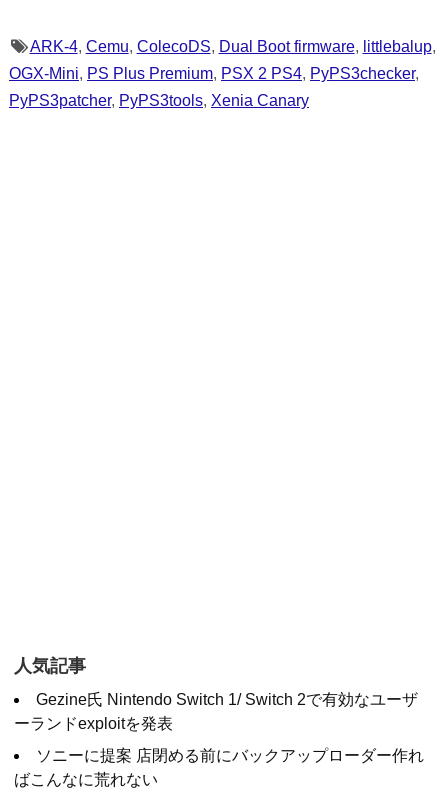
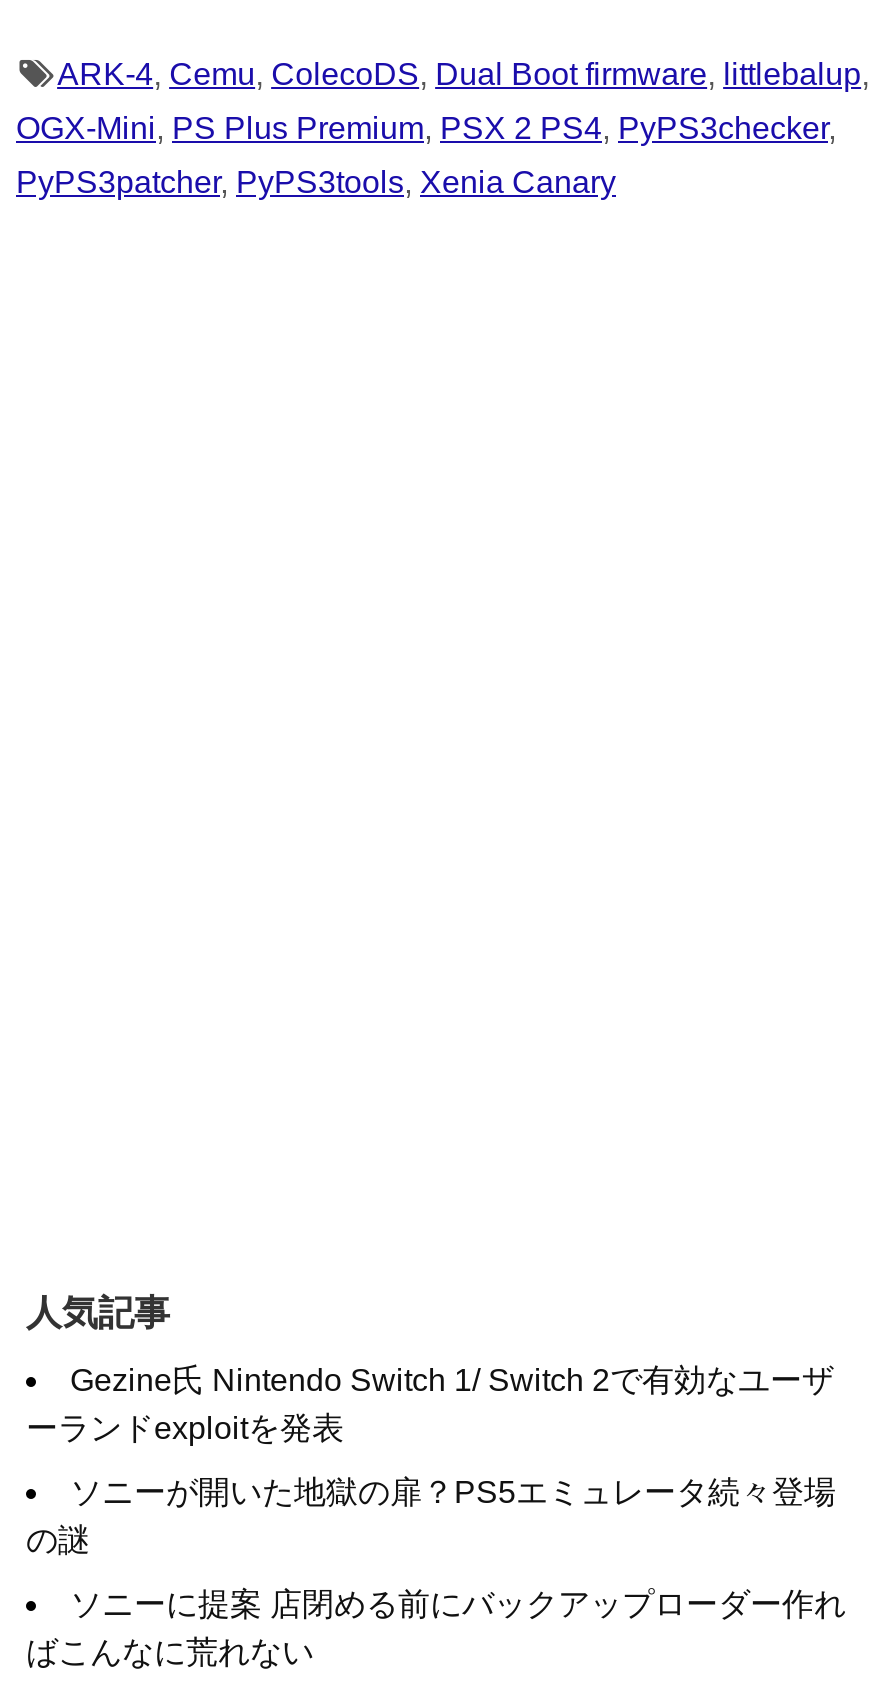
none -> [26,1475,836,1557] ソニーが開いた地獄の扉？PS5エミュレータ続々登場 | の謎

